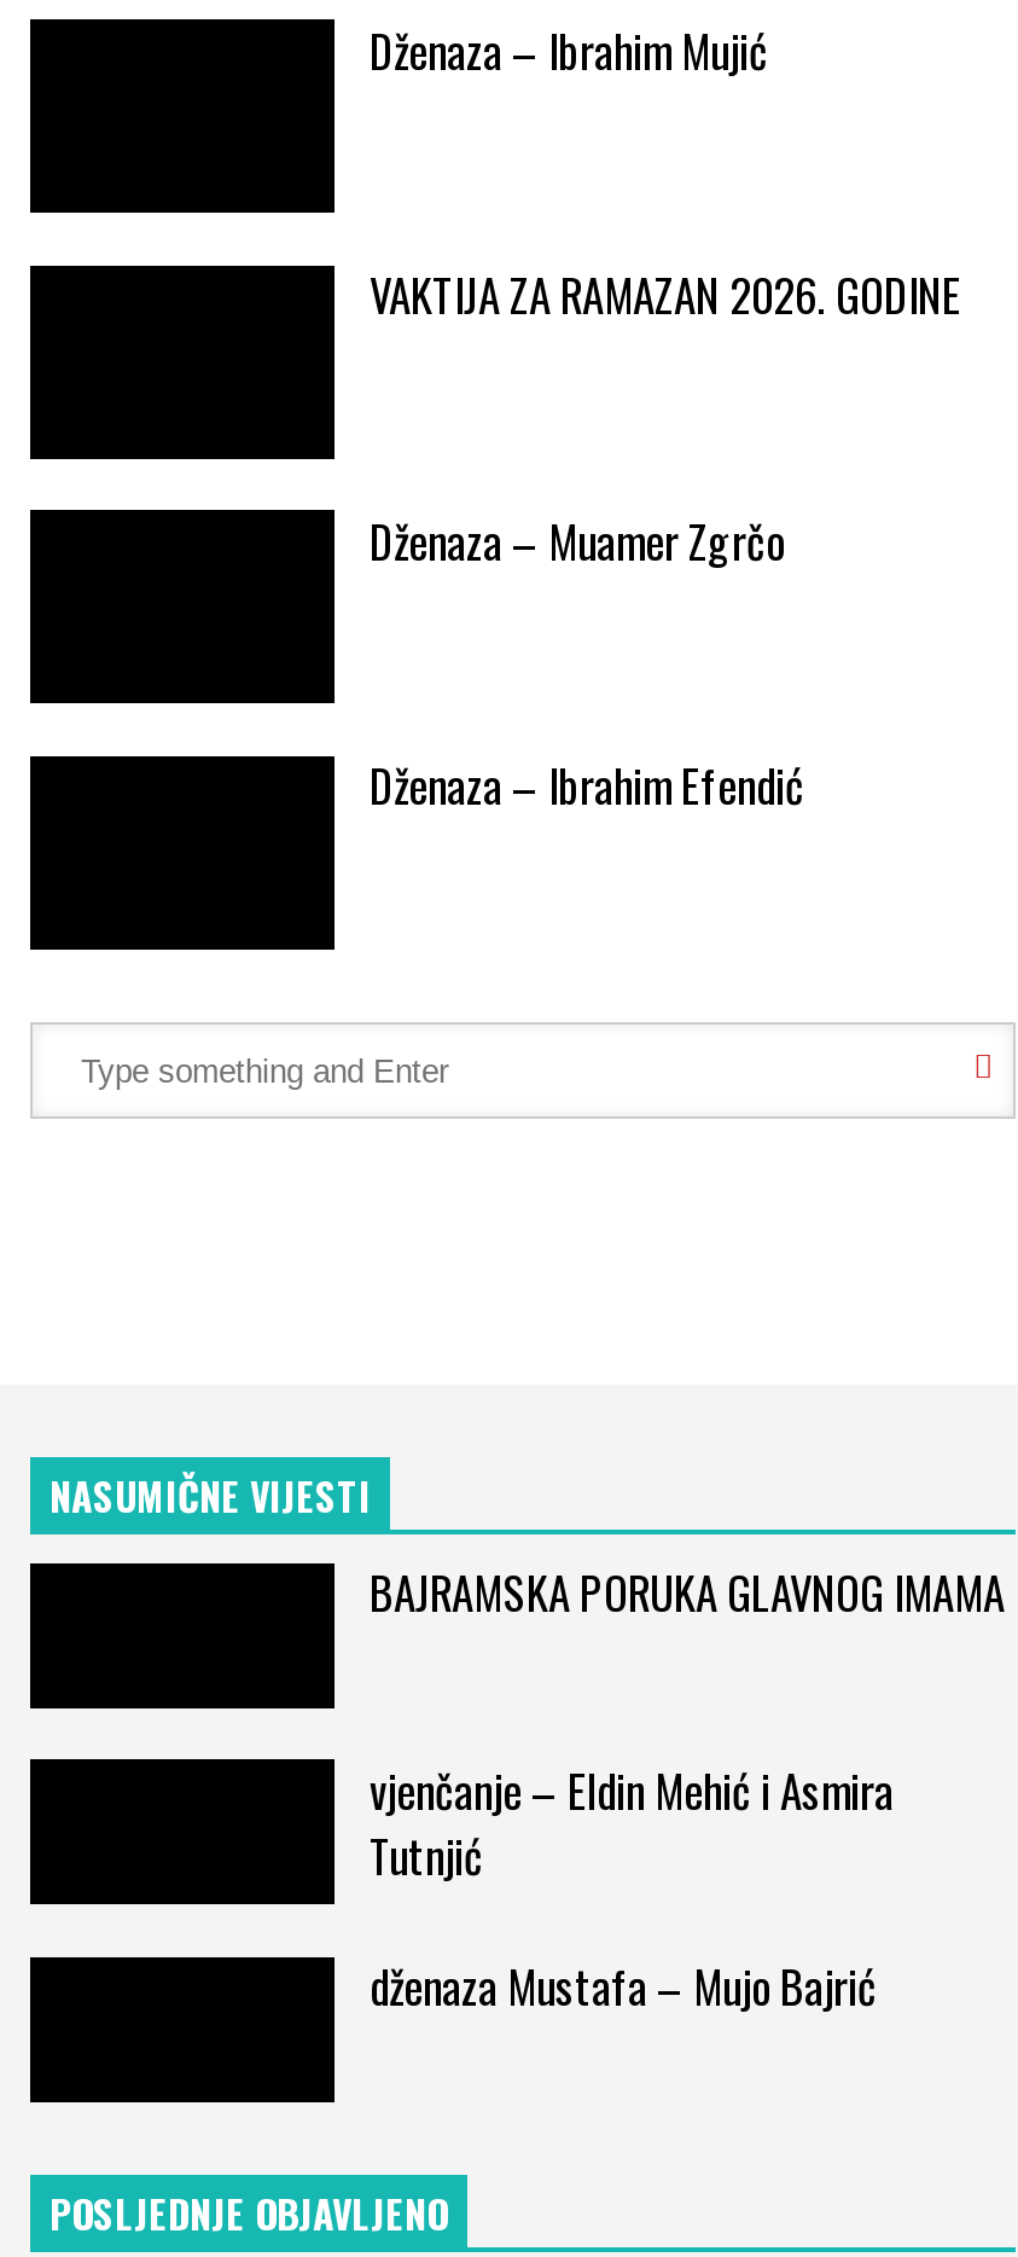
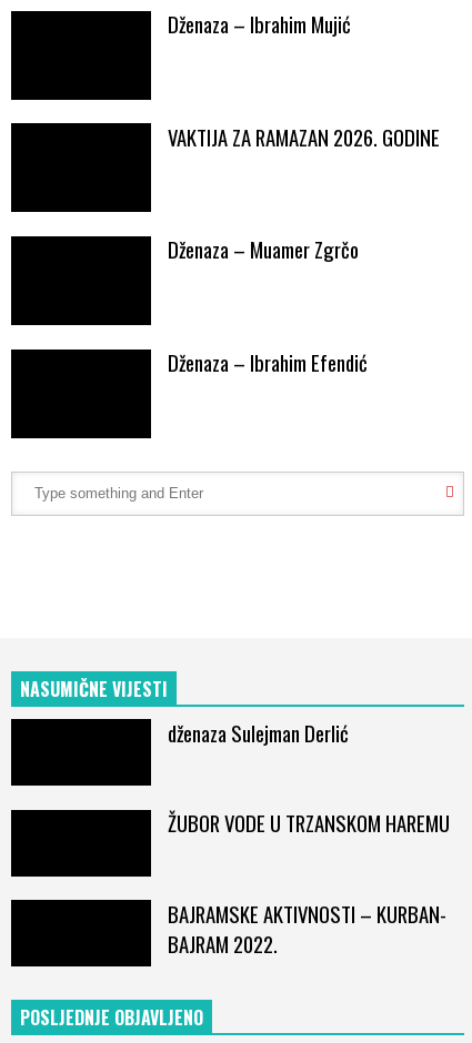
[370,1559,1005,1624] BAJRAMSKA PORUKA GLAVNOG IMAMA -> [167,717,348,747] dženaza Sulejman Derlić
[370,1756,894,1887] vjenčanje – Eldin Mehić i Asmira | Tutnjić -> [167,808,449,838] ŽUBOR VODE U TRZANSKOM HAREMU
[370,1953,877,2018] dženaza Mustafa – Mujo Bajrić -> [167,899,446,958] BAJRAMSKE AKTIVNOSTI – KURBAN- | BAJRAM 2022.

